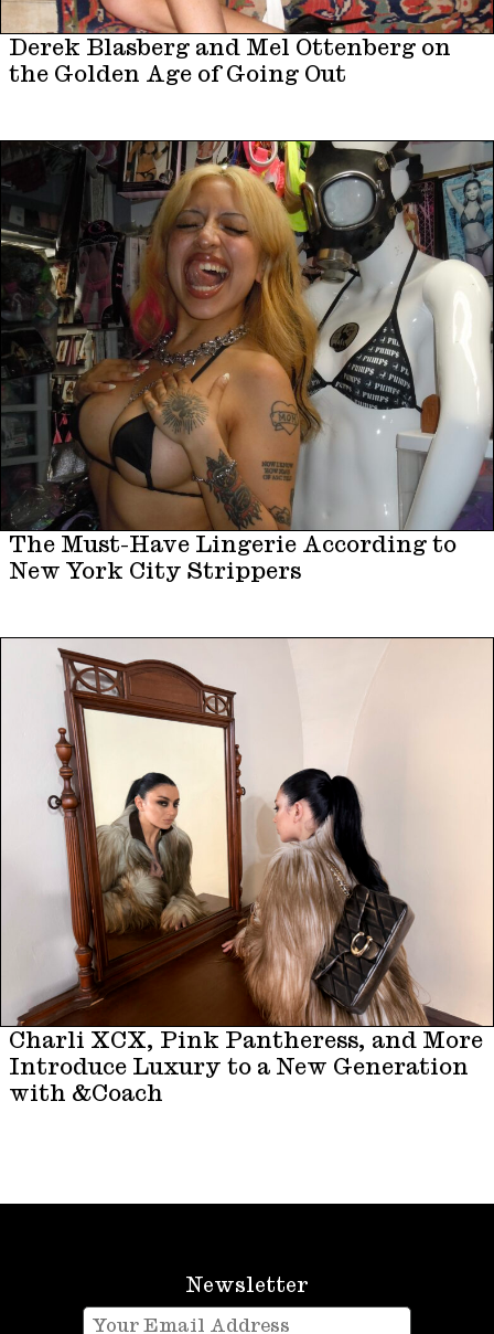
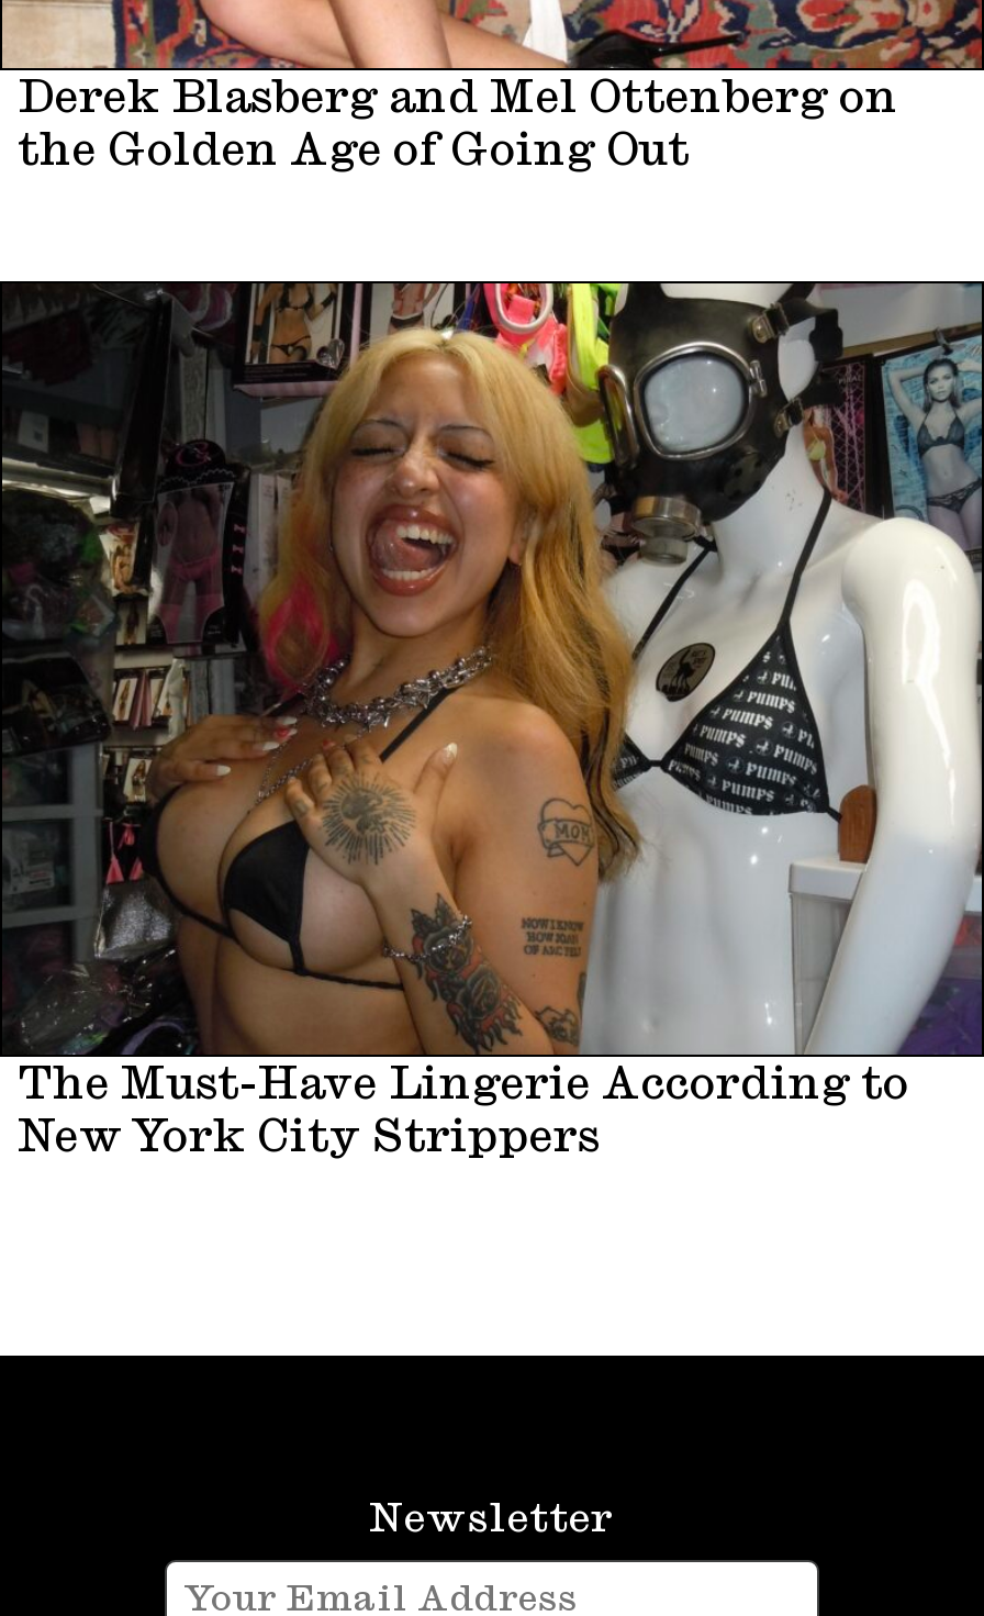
[3,636,491,1104] [image] | Charli XCX, Pink Pantheress, and More | Introduce Luxury to a New Generation | with &Coach -> none

